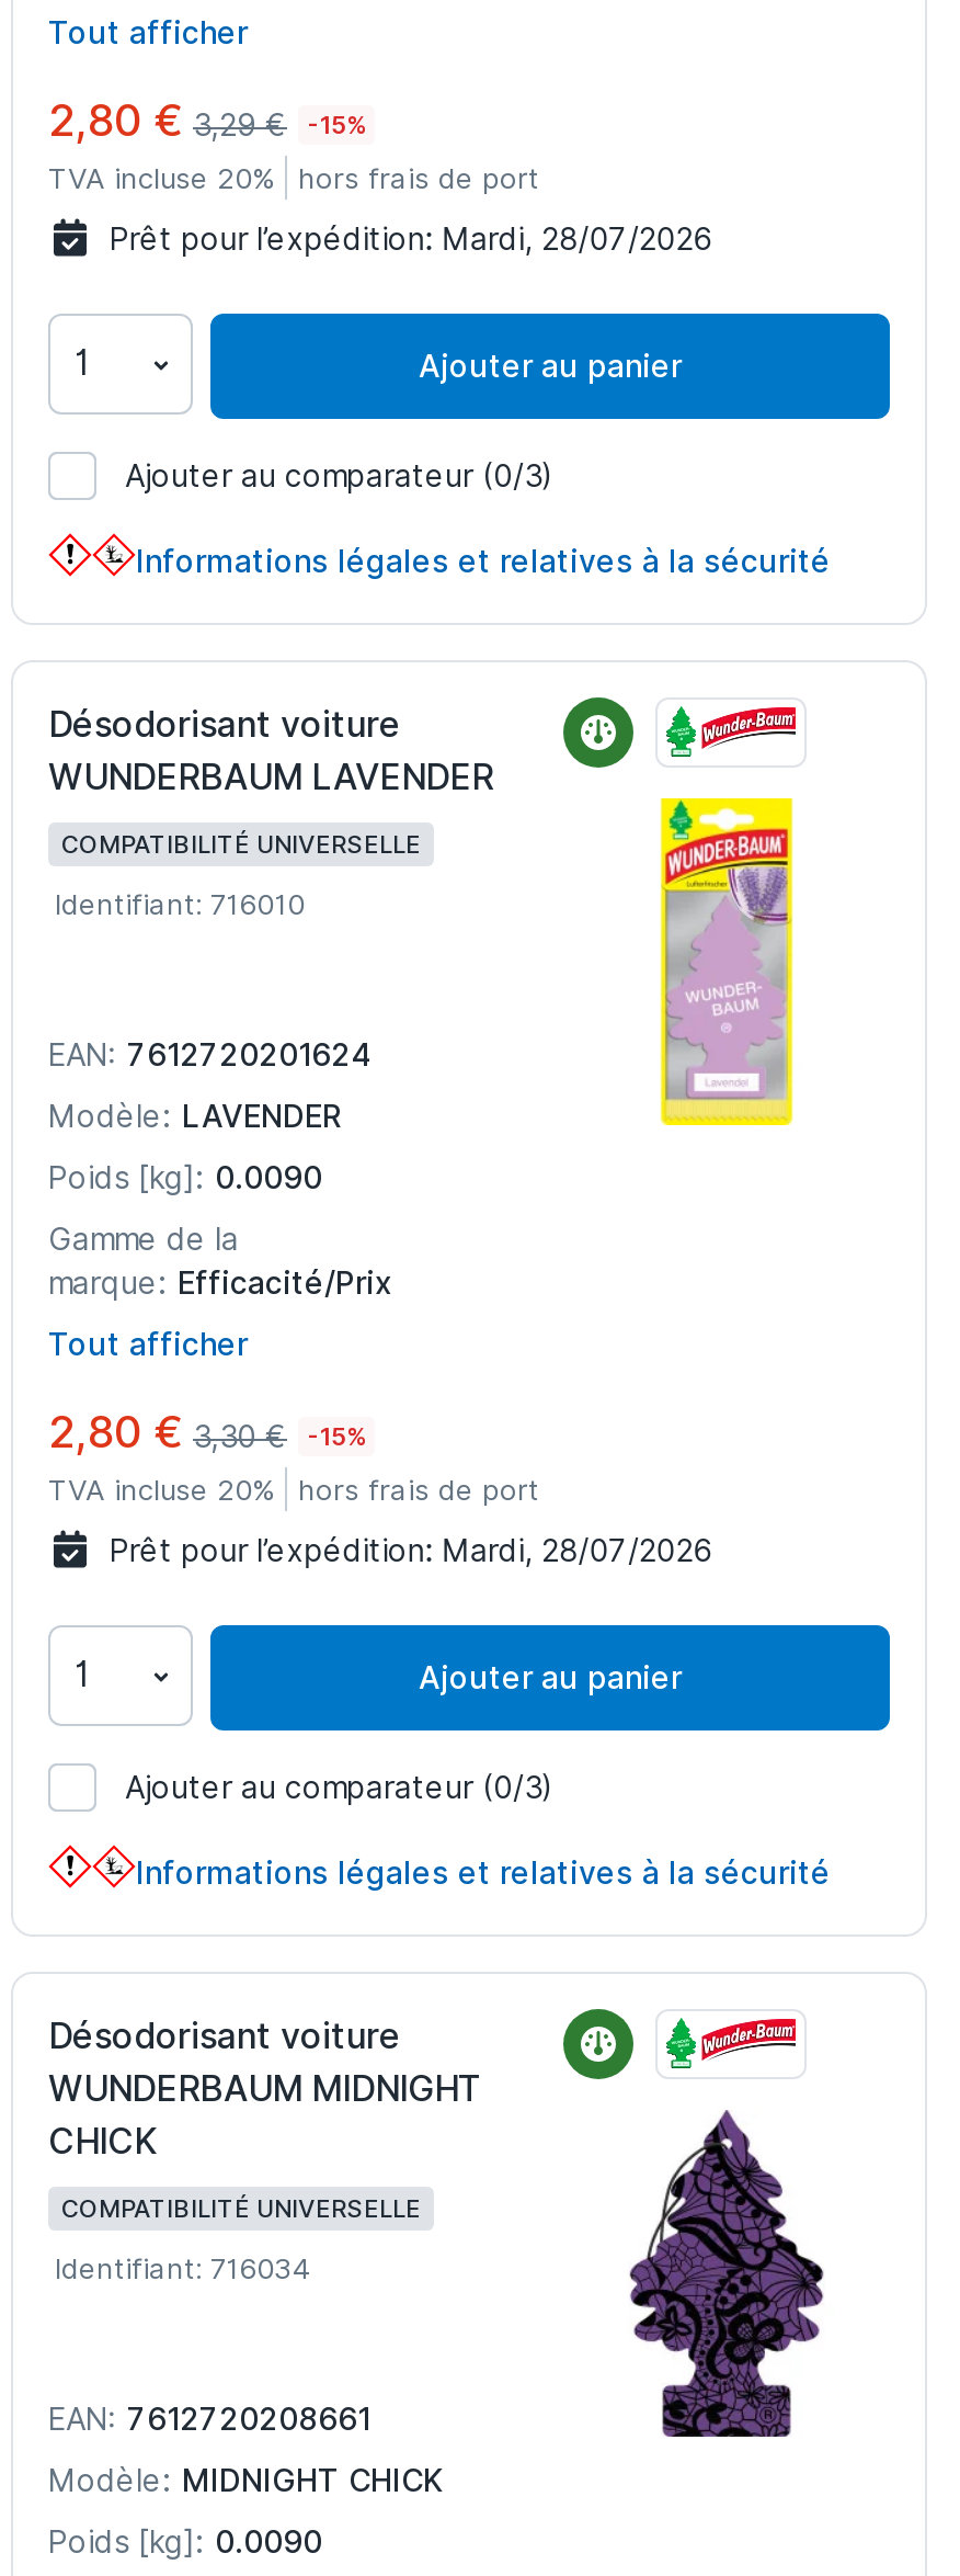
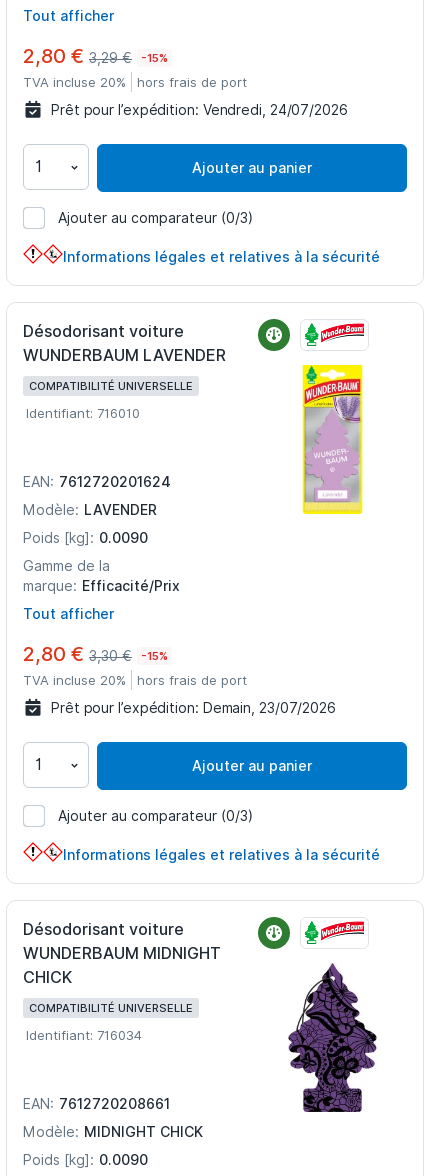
[110,222,712,257] Prêt pour l’expédition: Mardi, 28/07/2026 -> [51,102,348,118] Prêt pour l’expédition: Vendredi, 24/07/2026
[110,1534,712,1569] Prêt pour l’expédition: Mardi, 28/07/2026 -> [51,700,336,716] Prêt pour l’expédition: Demain, 23/07/2026

